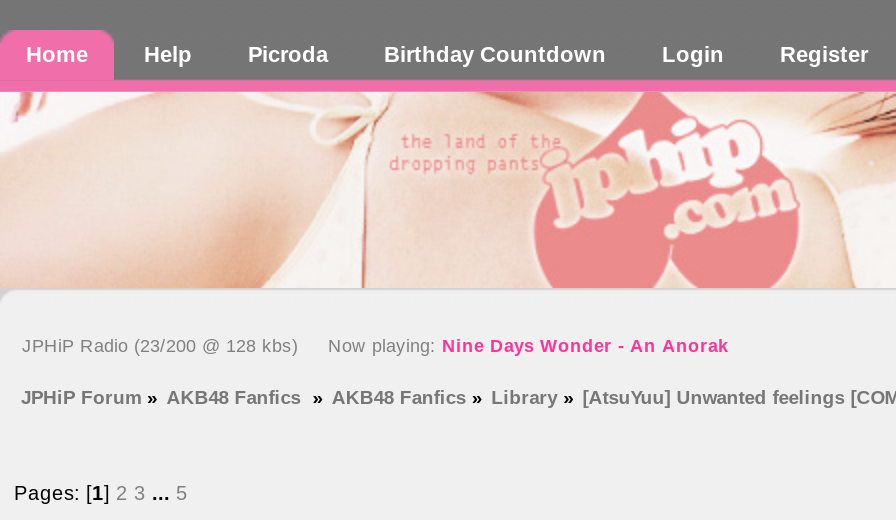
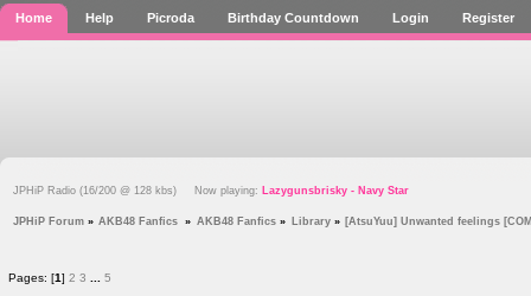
[6,90,890,288] [image] -> none
[22,336,728,356] JPHiP Radio (23/200 @ 128 kbs) Now playing: Nine Days Wonder - An Anorak -> [13,185,409,197] JPHiP Radio (16/200 @ 128 kbs) Now playing: Lazygunsbrisky - Navy Star

